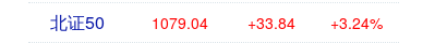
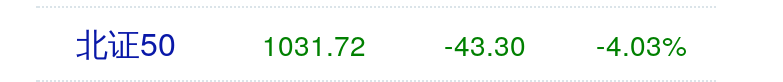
[152,12,208,33] 1079.04 -> [262,24,366,64] 1031.72
[247,12,295,33] +33.84 -> [444,24,526,64] -43.30
[330,12,383,33] +3.24% -> [596,24,686,64] -4.03%

